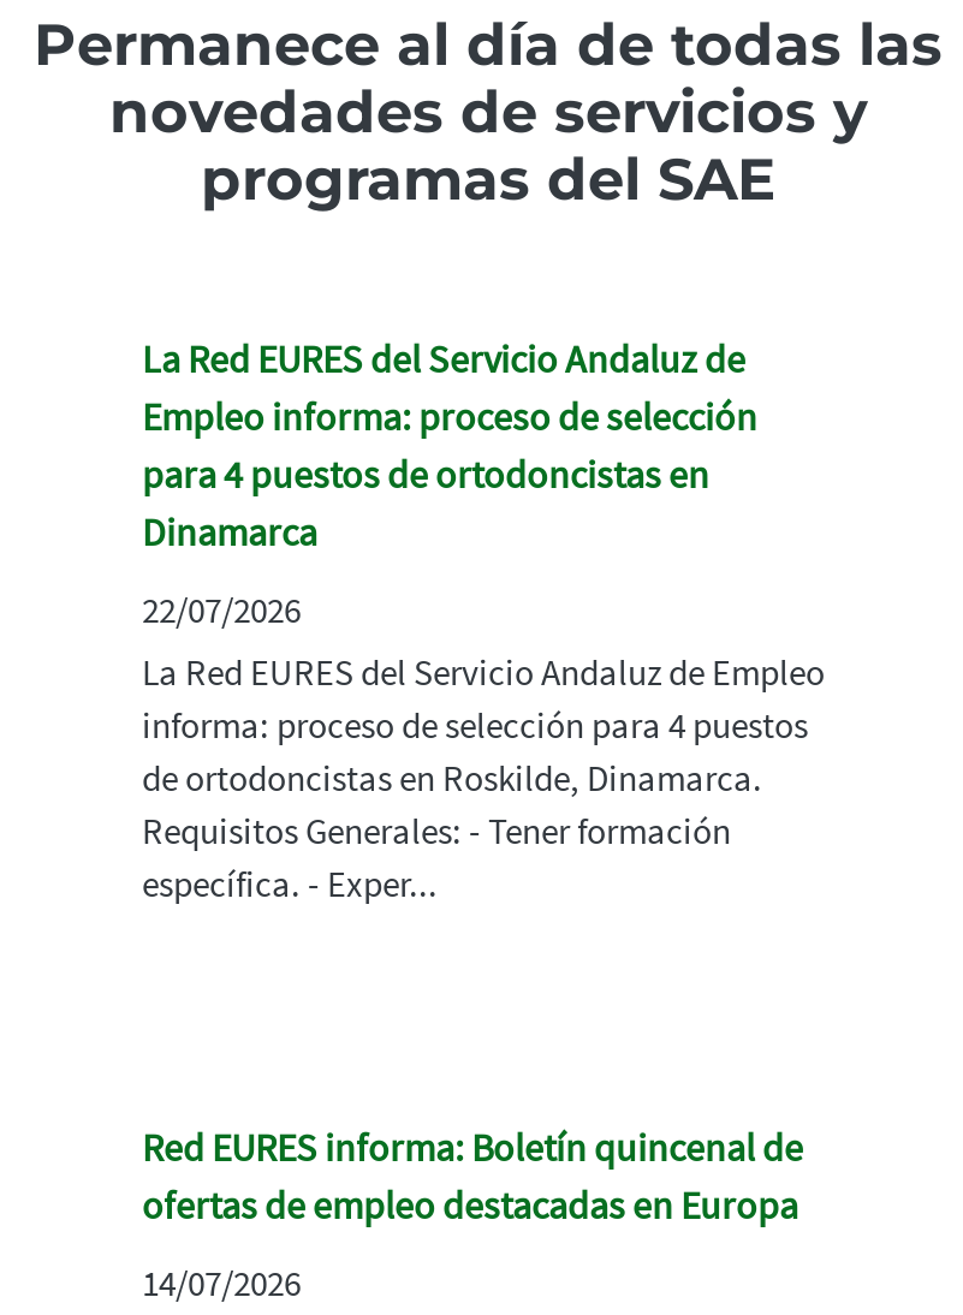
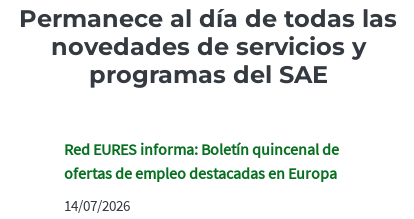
[142,333,825,905] La Red EURES del Servicio Andaluz de | Empleo informa: proceso de selección | para 4 puestos de ortodoncistas en | Dinamarca | 22/07/2026 | La Red EURES del Servicio Andaluz de Empleo | informa: proceso de selección para 4 puestos | de ortodoncistas en Roskilde, Dinamarca. | Requisitos Generales: - Tener formación | específica. - Exper... -> none

